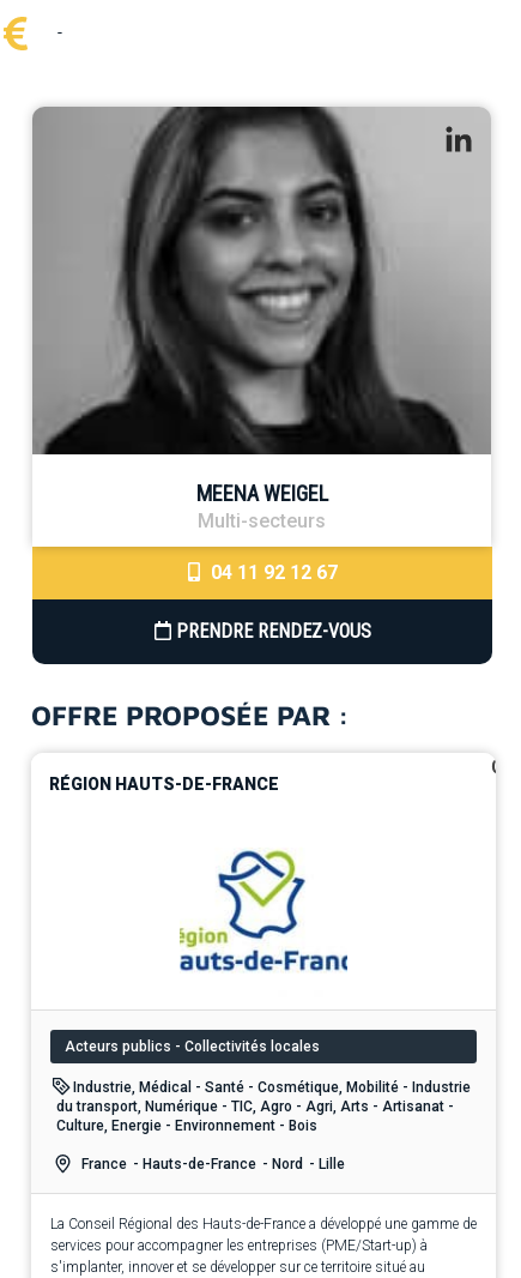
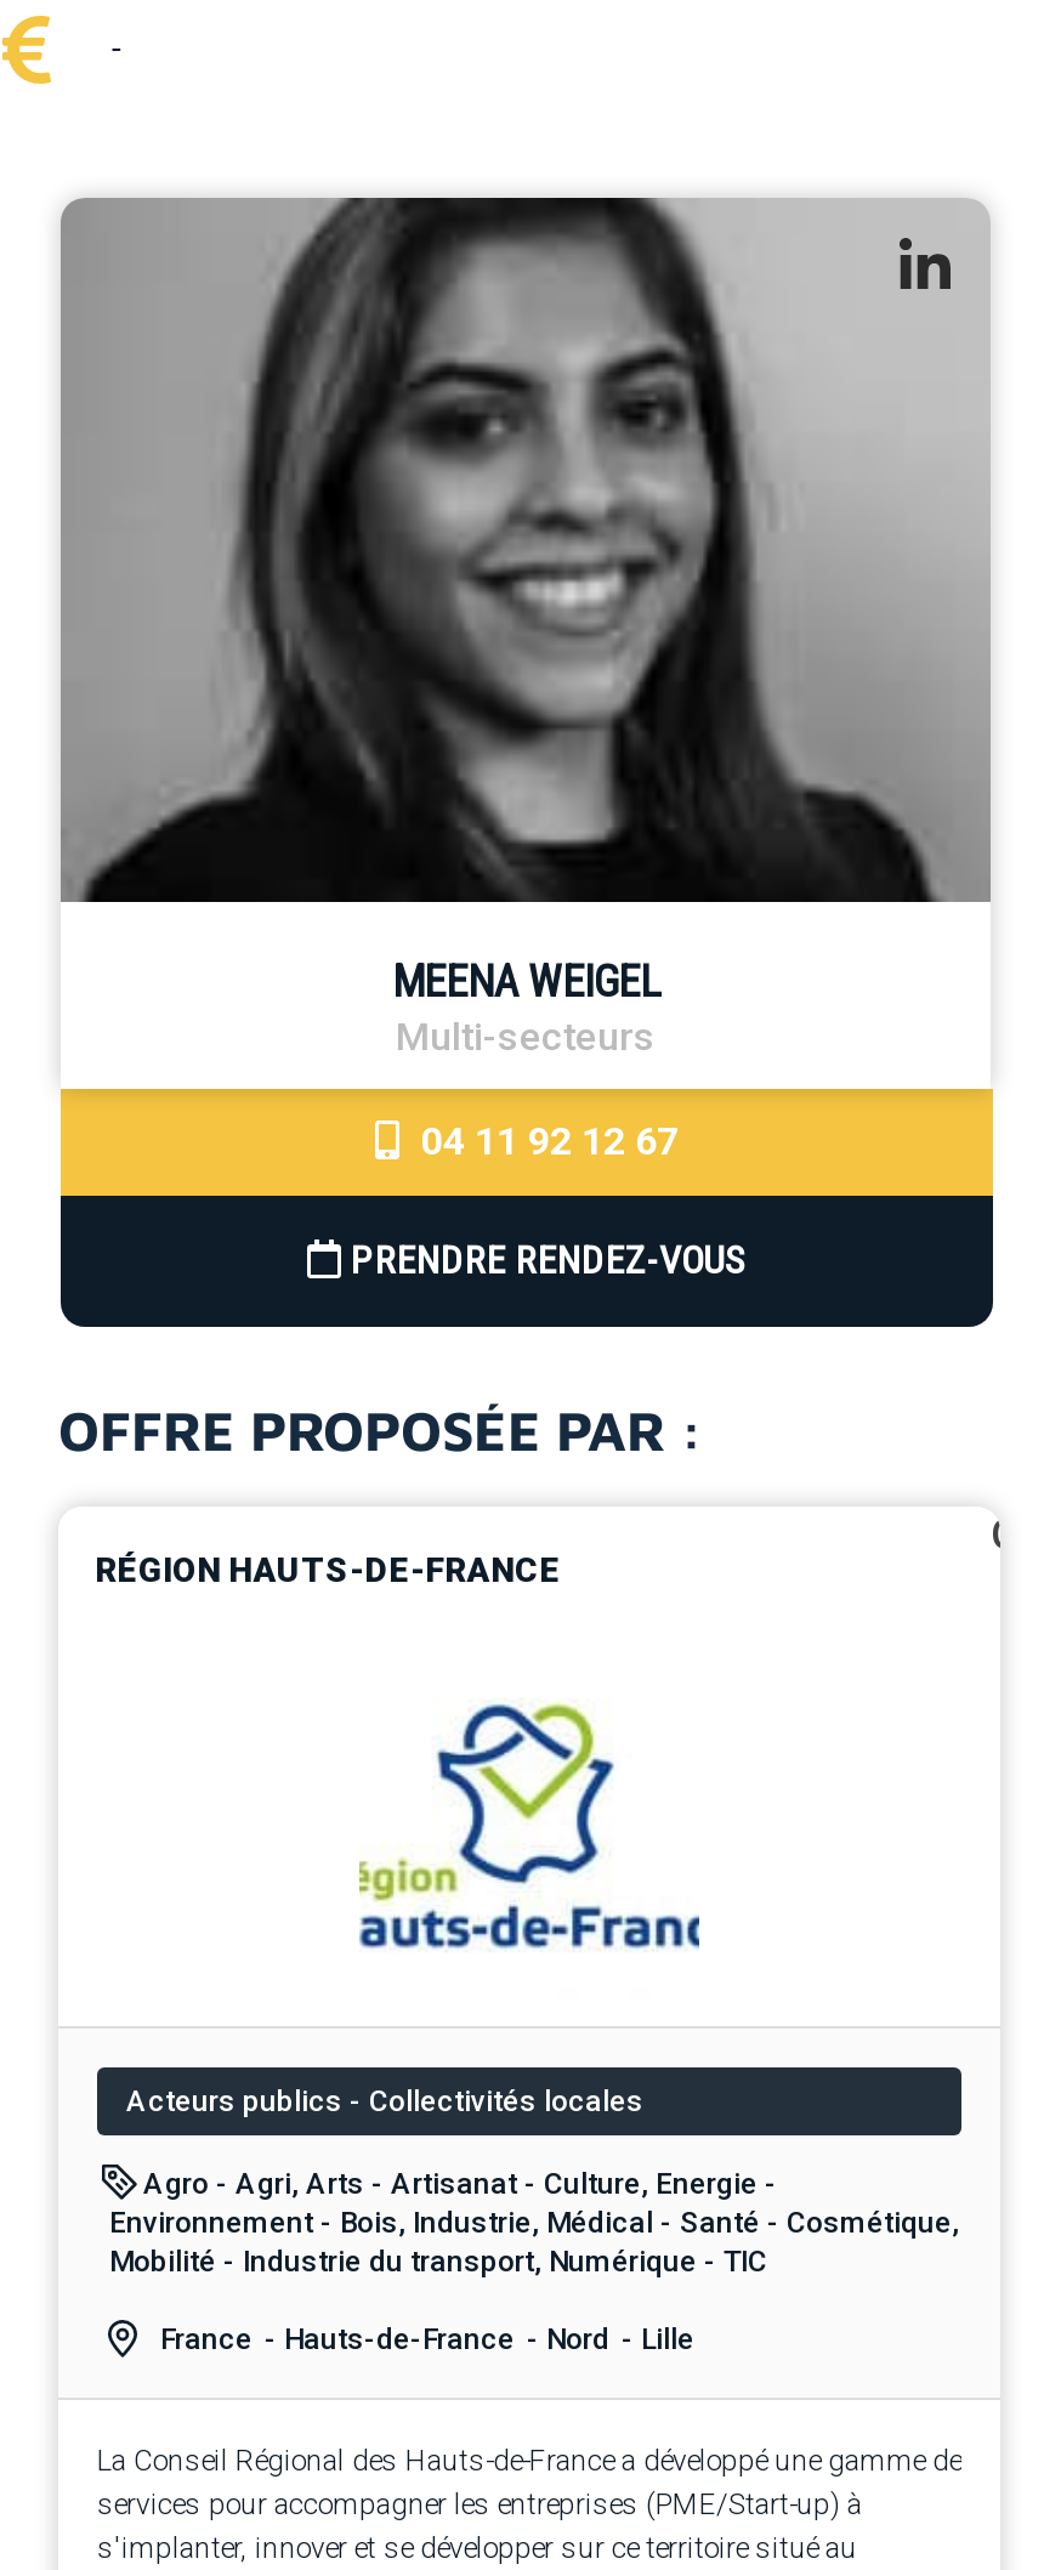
[56,1079,471,1134] Industrie, Médical - Santé - Cosmétique, Mobilité - Industrie | du transport, Numérique - TIC, Agro - Agri, Arts - Artisanat - | Culture, Energie - Environnement - Bois -> [109,2167,959,2278] Agro - Agri, Arts - Artisanat - Culture, Energie - | Environnement - Bois, Industrie, Médical - Santé - Cosmétique, | Mobilité - Industrie du transport, Numérique - TIC

